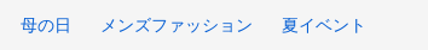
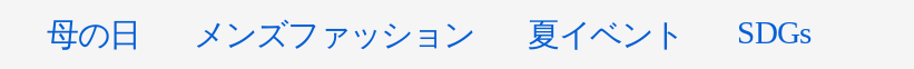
none -> [737,15,810,51] SDGs

